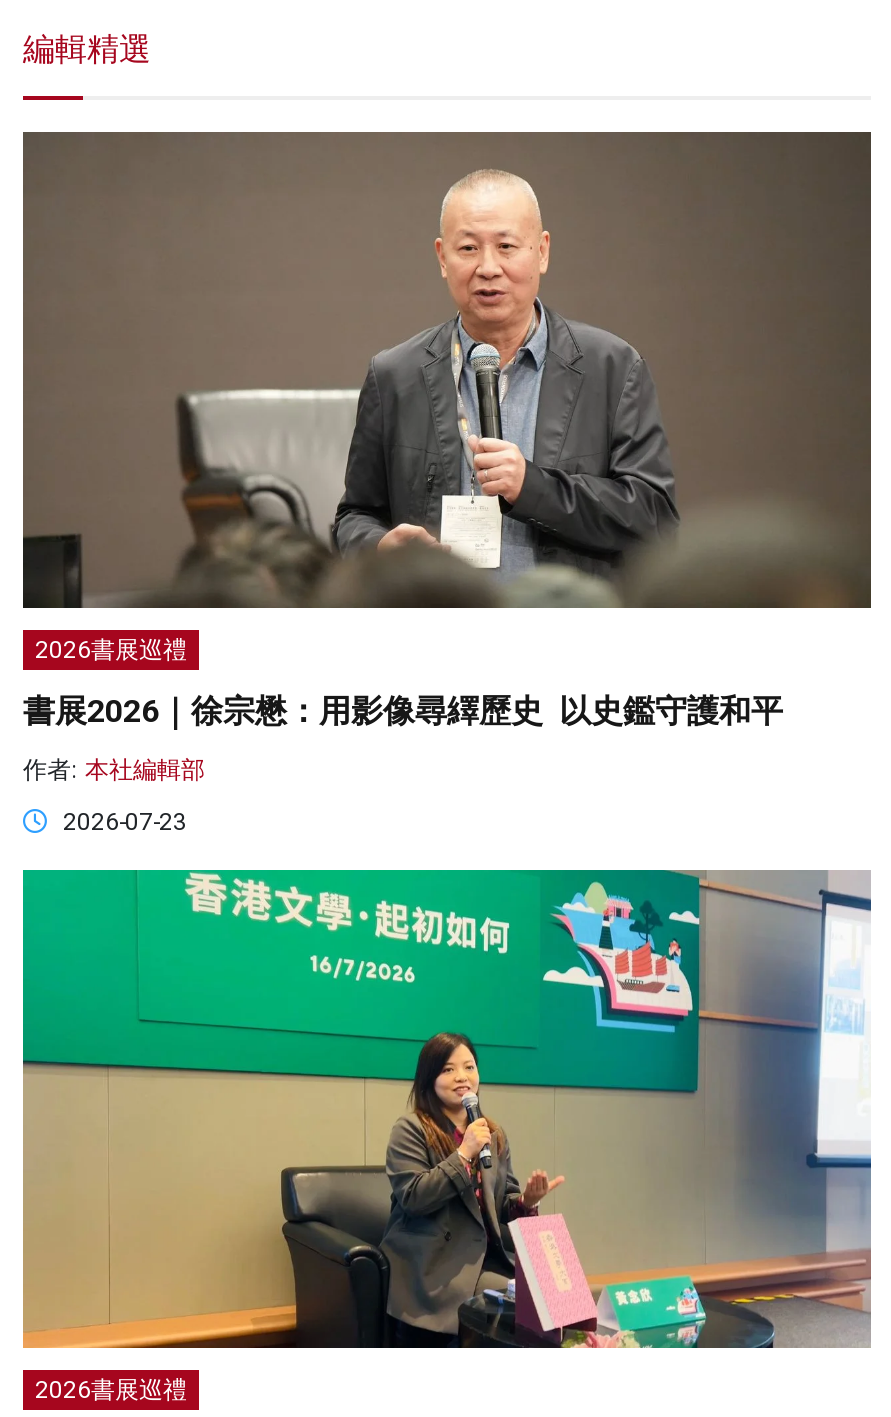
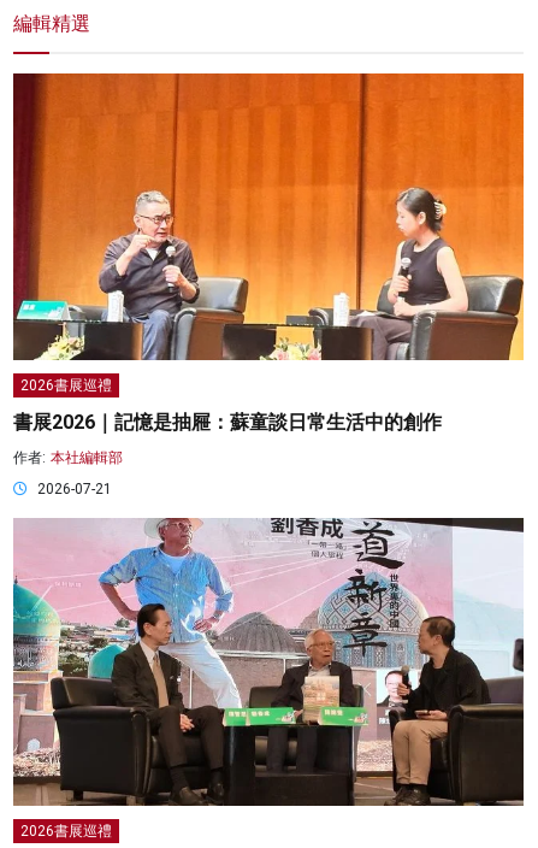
[23,130,873,610] [image] -> [13,72,525,361] [image]
[23,692,783,730] 書展2026｜徐宗懋：用影像尋繹歷史 以史鑑守護和平 -> [13,411,442,434] 書展2026｜記憶是抽屜：蘇童談日常生活中的創作
[63,808,187,836] 2026-07-23 -> [37,481,112,498] 2026-07-21
[21,868,873,1350] [image] -> [12,517,525,807] [image]

